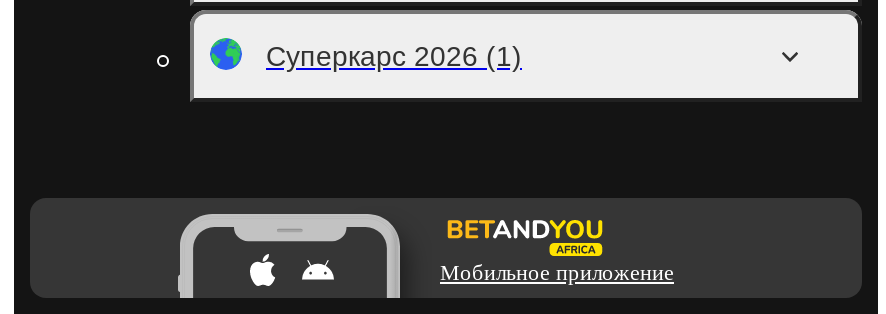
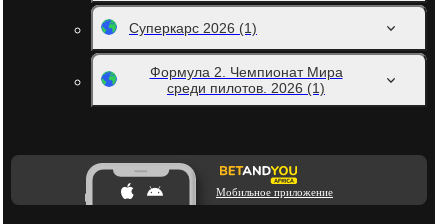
none -> [149,64,342,96] Формула 2. Чемпионат Мира | среди пилотов. 2026 (1)

